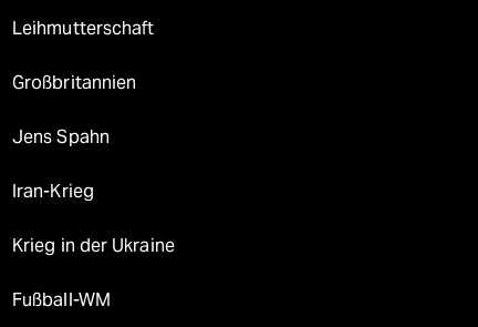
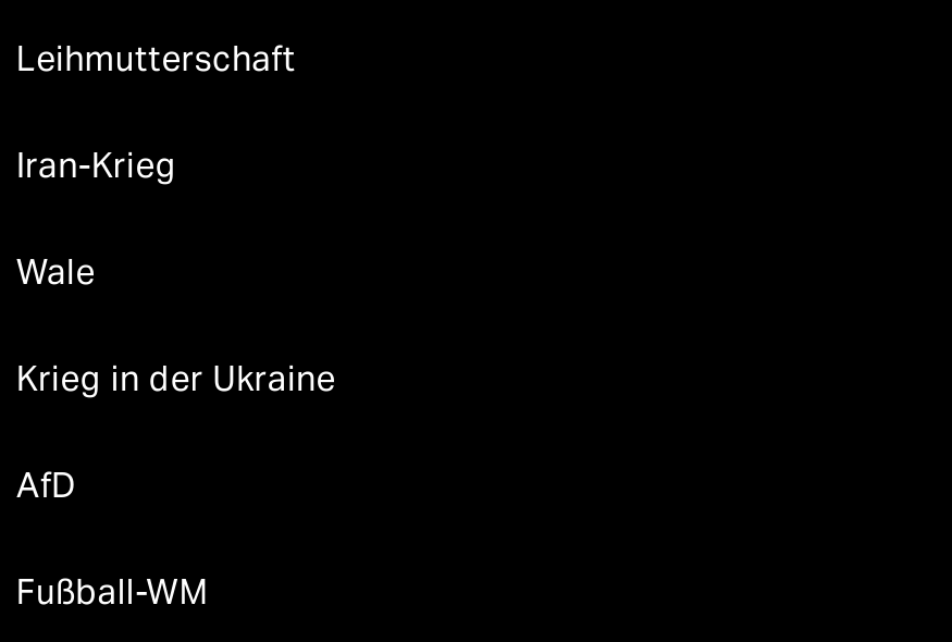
[12,73,136,148] Großbritannien | Jens Spahn -> none
moved [12,181,94,202] -> [16,146,177,187]: Iran-Krieg
none -> [16,252,96,294] Wale
moved [12,236,175,257] -> [16,359,336,400]: Krieg in der Ukraine
none -> [16,466,76,507] AfD

